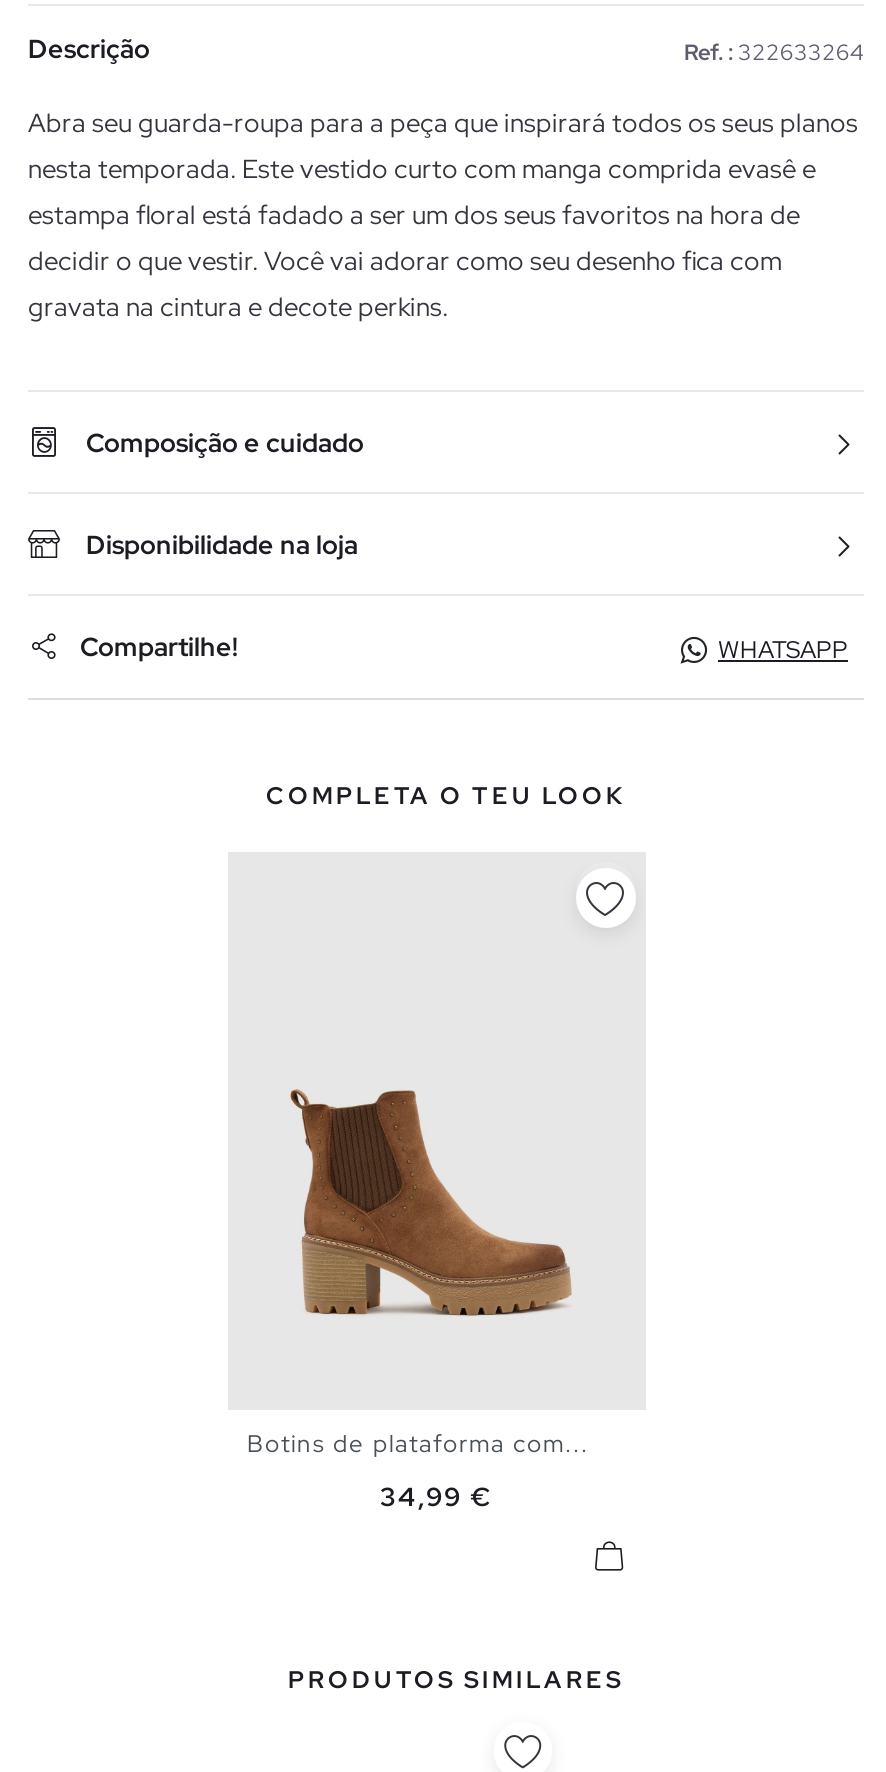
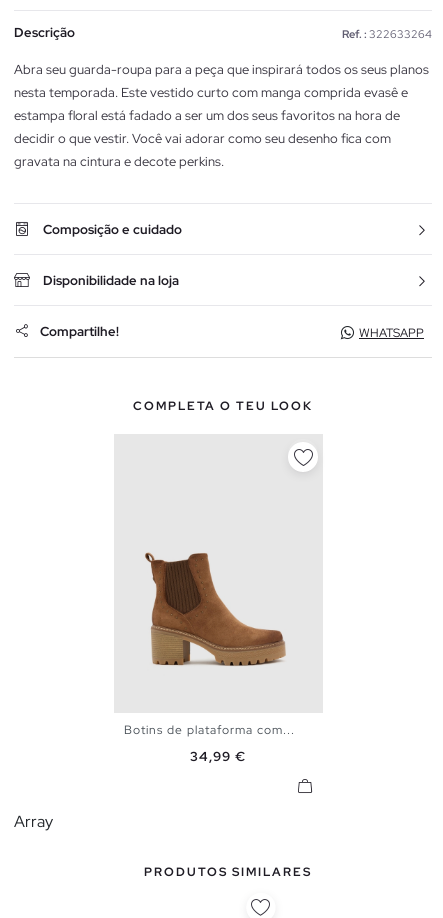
none -> [14,811,53,832] Array

